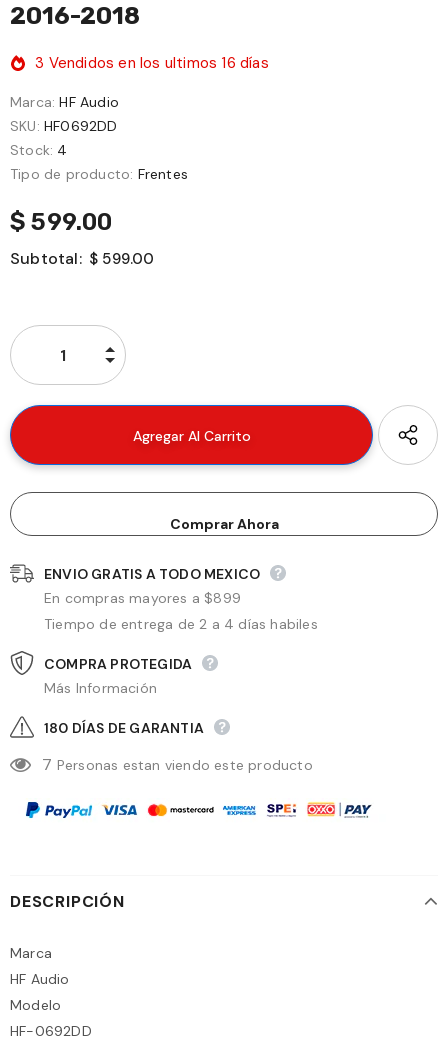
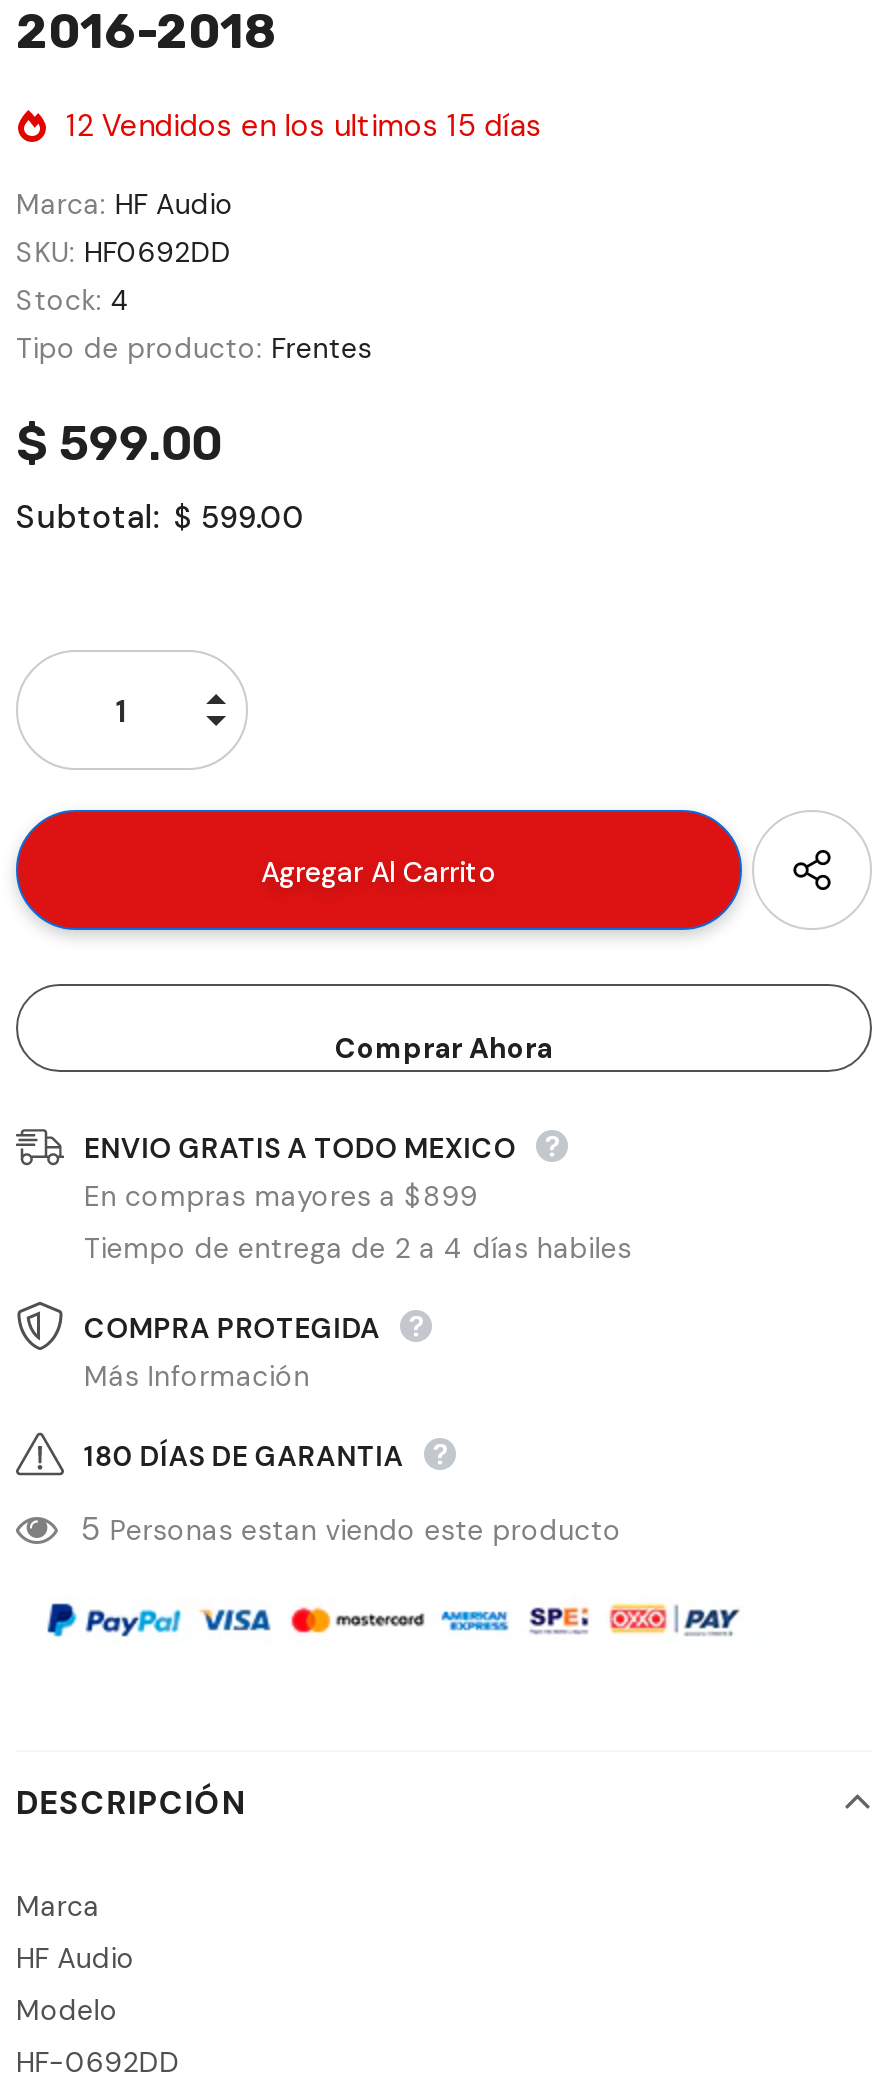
[35,53,269,73] 3 Vendidos en los ultimos 16 días -> [66,106,542,146] 12 Vendidos en los ultimos 15 días
[42,754,313,775] 7 Personas estan viendo este producto -> [81,1508,622,1550] 5 Personas estan viendo este producto

